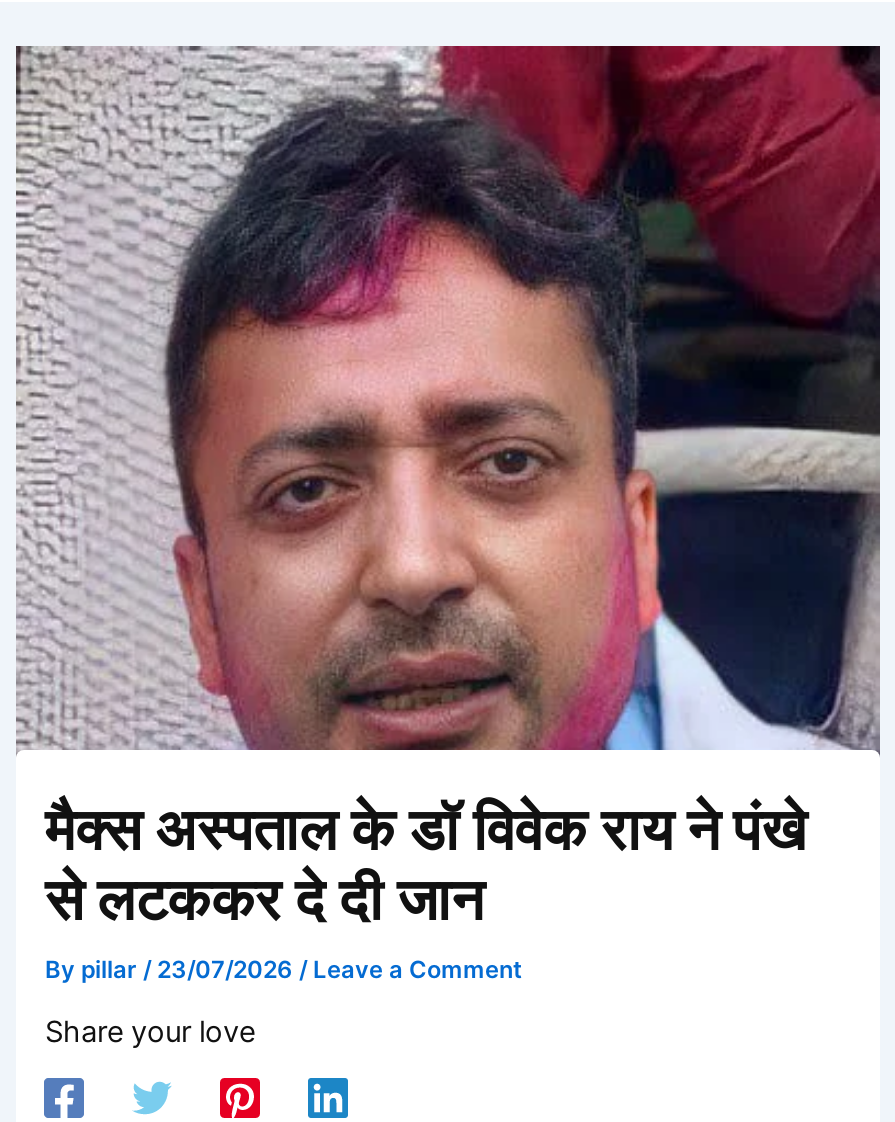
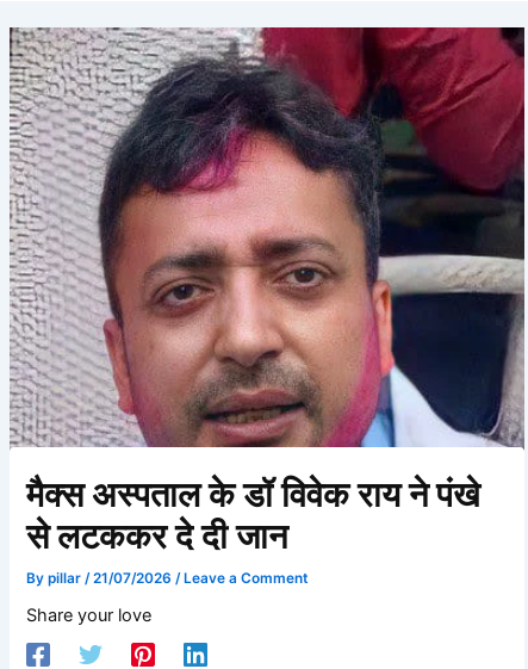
[45,957,523,985] By pillar / 23/07/2026 / Leave a Comment -> [27,570,309,587] By pillar / 21/07/2026 / Leave a Comment

